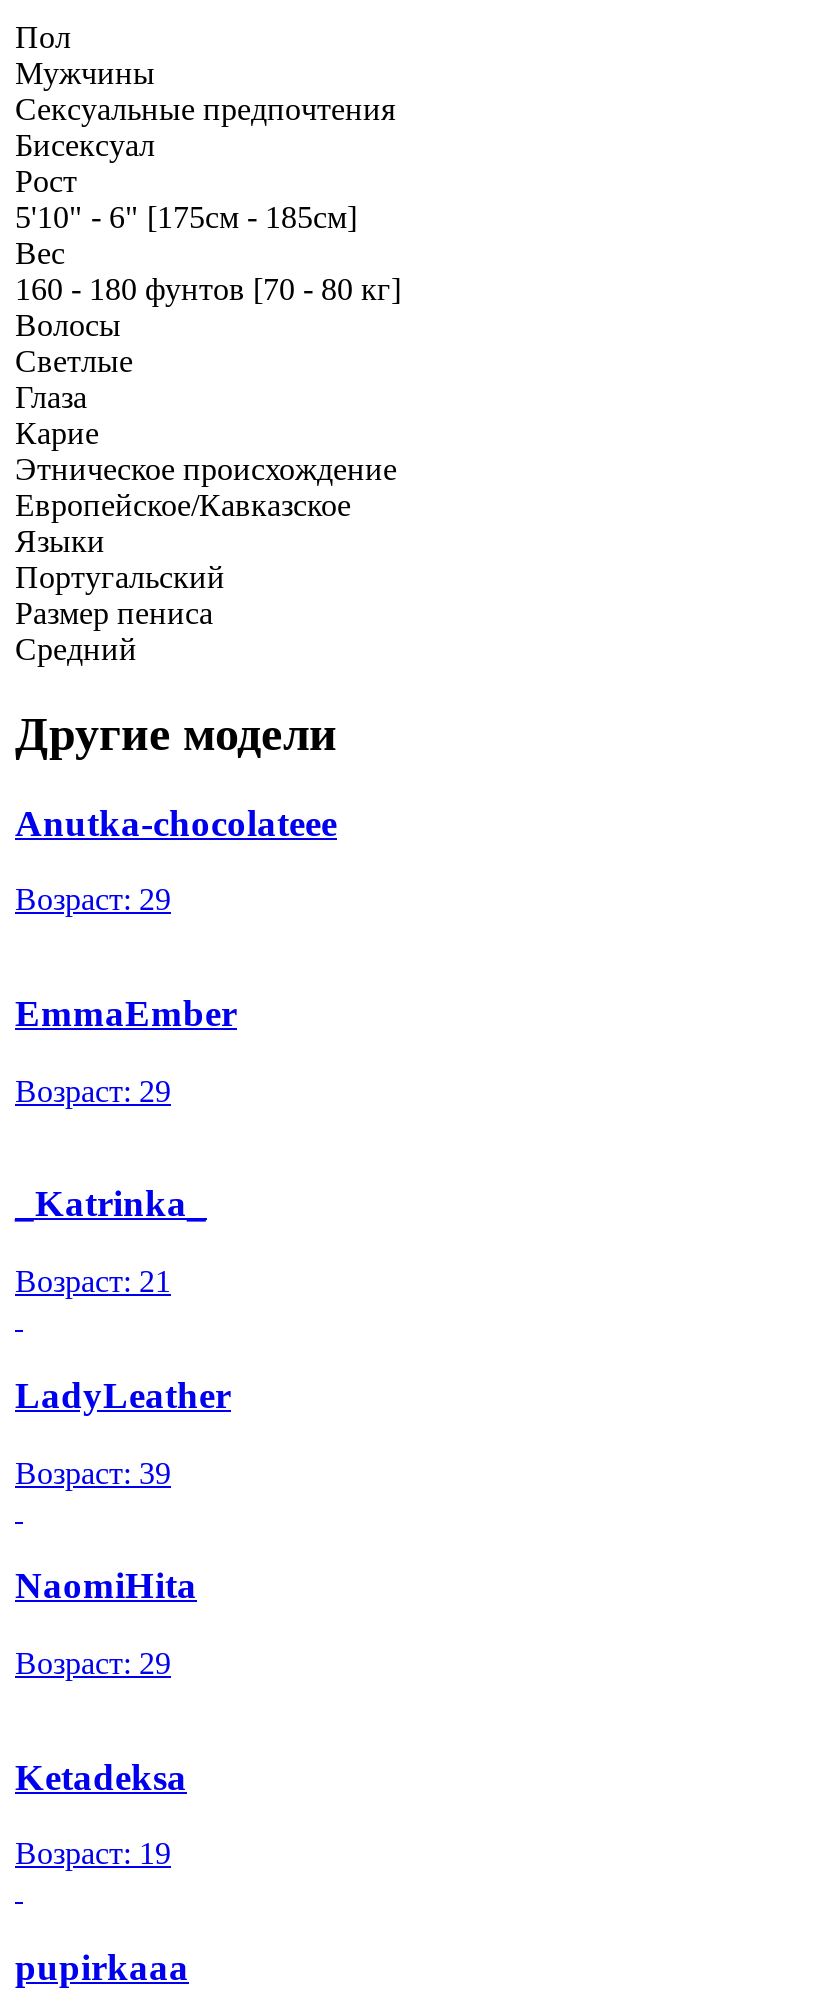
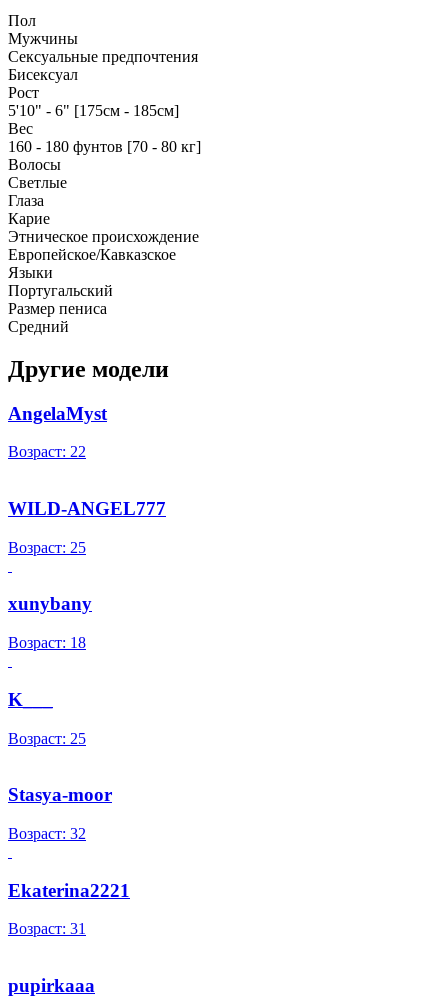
[15,801,337,843] Anutka-chocolateee -> [8,402,107,423] AngelaMyst
[15,882,171,916] Возраст: 29 -> [8,443,86,460] Возраст: 22
[15,992,237,1034] EmmaEmber -> [8,498,166,519] WILD-ANGEL777
[15,1073,171,1107] Возраст: 29 -> [8,539,86,556] Возраст: 25
[15,1183,207,1225] _Katrinka_ -> [8,593,92,614] xunybany
[15,1264,171,1298] Возраст: 21 -> [8,634,86,651] Возраст: 18
[15,1374,231,1416] LadyLeather -> [8,689,53,710] K___
[15,1455,171,1489] Возраст: 39 -> [8,729,86,746] Возраст: 25
[15,1564,197,1606] NaomiHita -> [8,784,112,805] Stasya-moor
[15,1646,171,1680] Возраст: 29 -> [8,825,86,842] Возраст: 32
[15,1755,187,1797] Ketadeksa -> [8,880,130,901] Ekaterina2221
[15,1837,171,1871] Возраст: 19 -> [8,920,86,937] Возраст: 31

